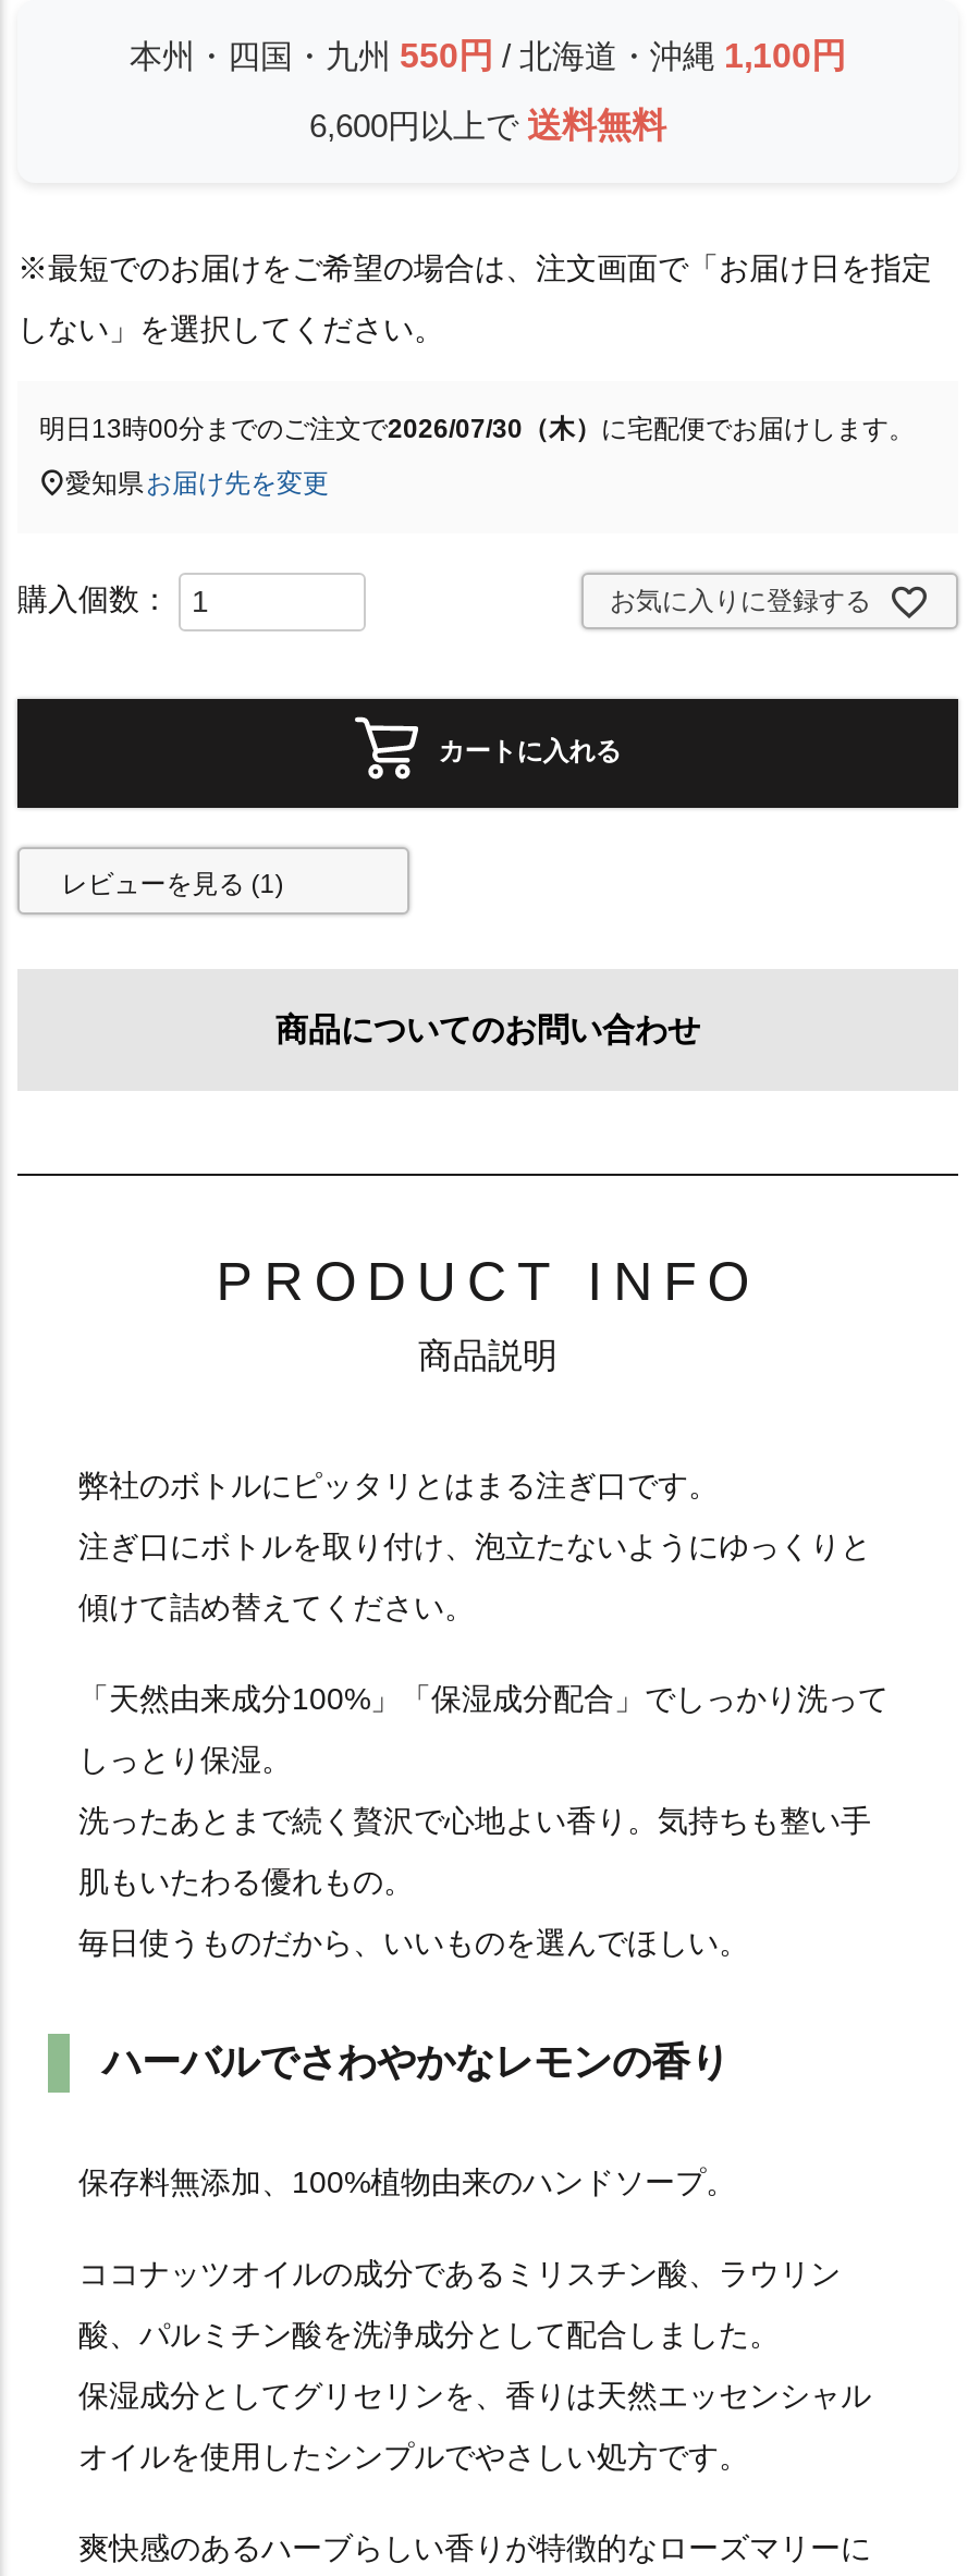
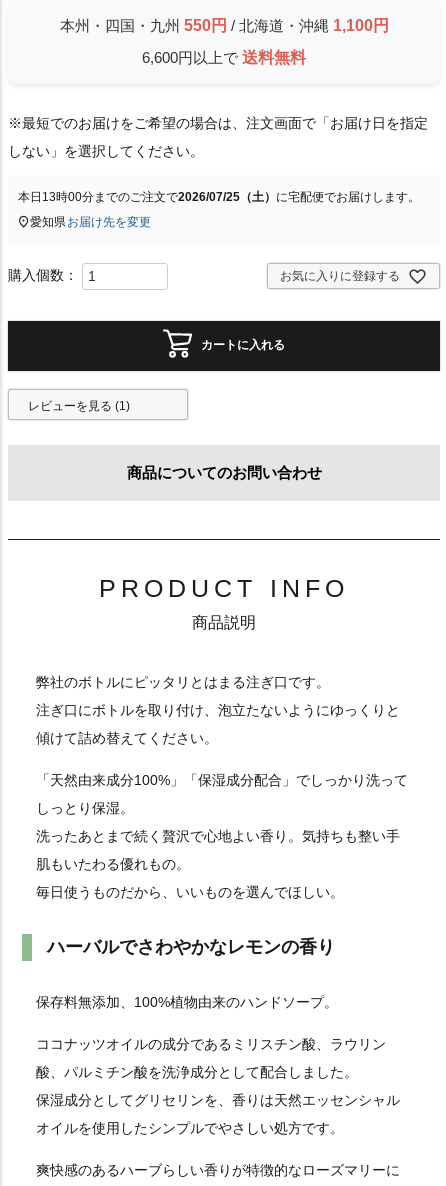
[39,414,915,444] 明日13時00分までのご注文で2026/07/30（木）に宅配便でお届けします。 -> [18,190,420,204] 本日13時00分までのご注文で2026/07/25（土）に宅配便でお届けします。

